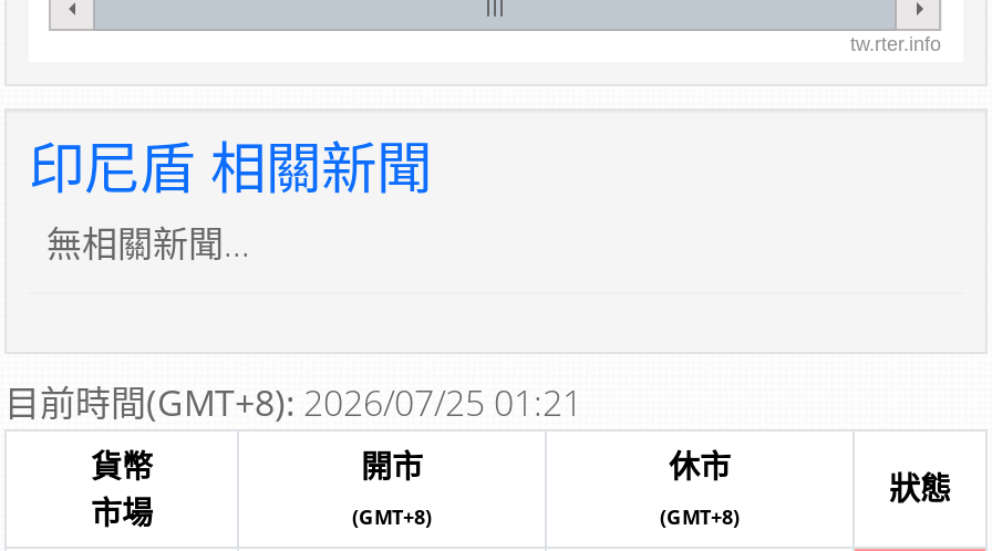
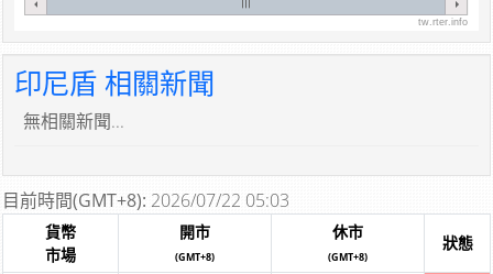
[4,378,582,427] 目前時間(GMT+8): 2026/07/25 01:21 -> [2,188,289,212] 目前時間(GMT+8): 2026/07/22 05:03

